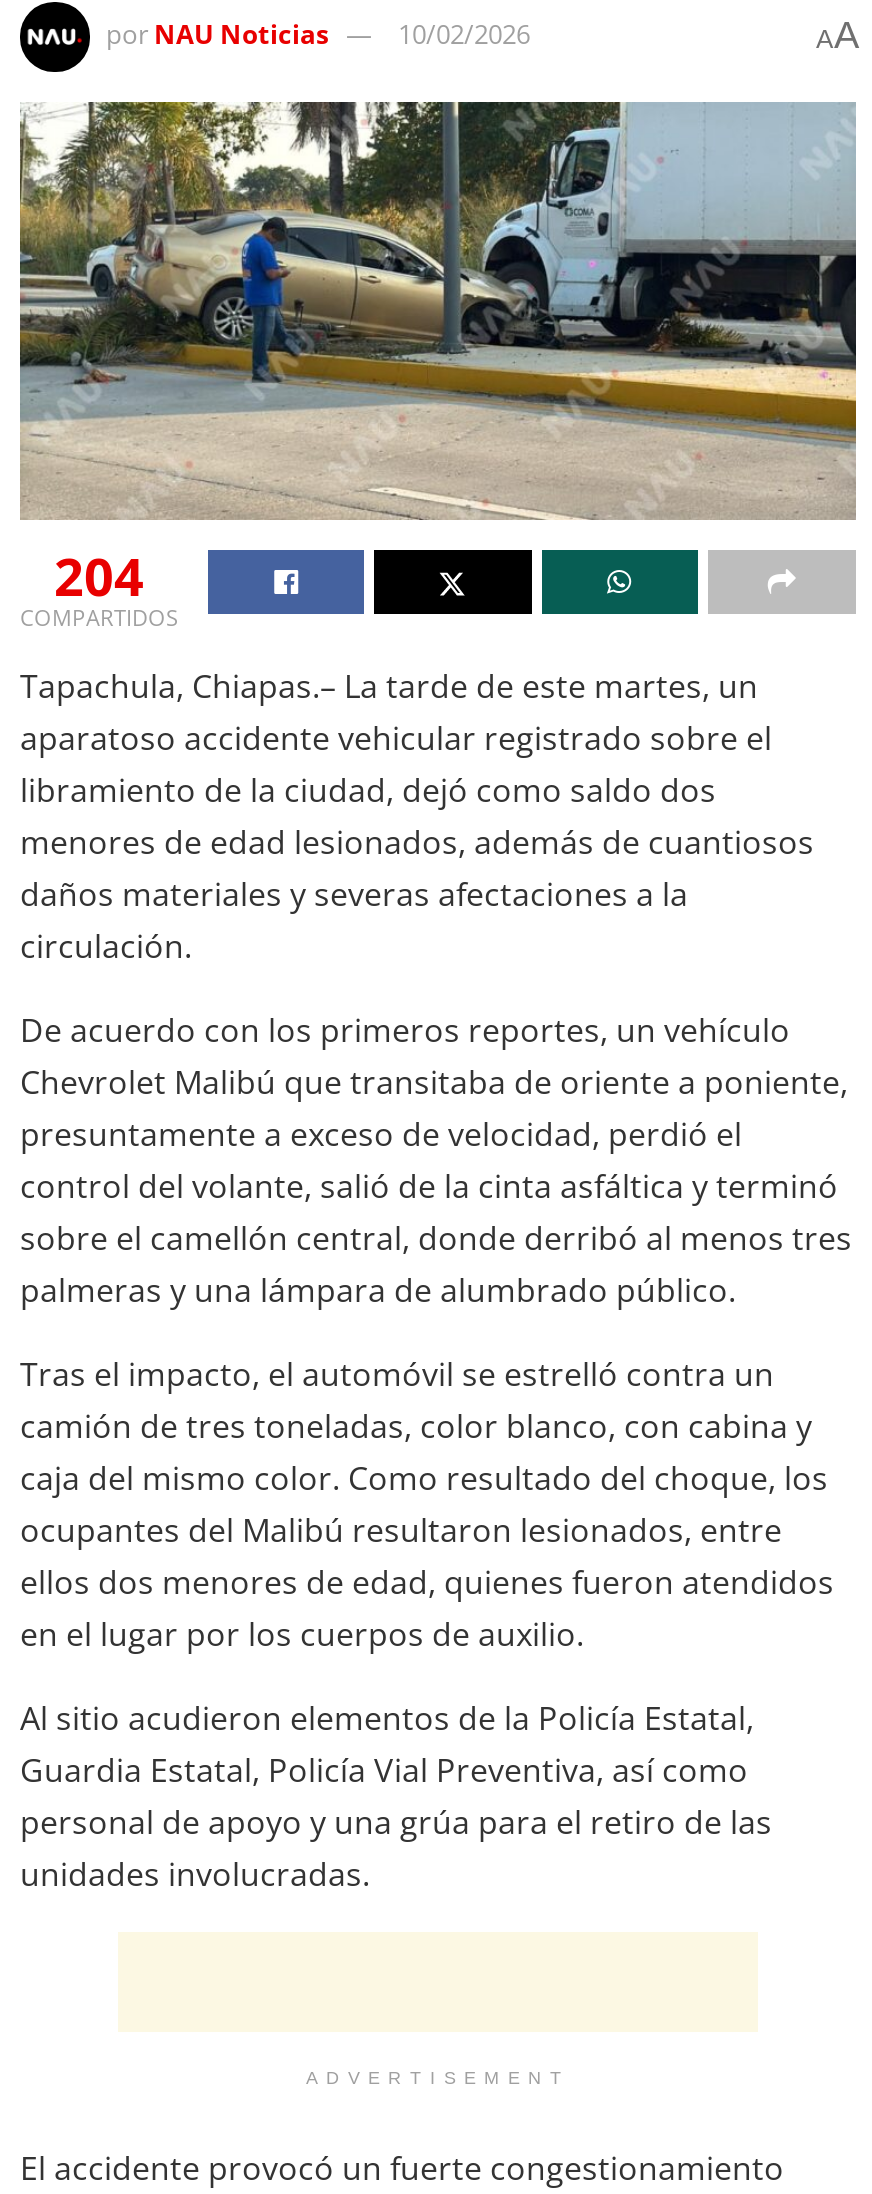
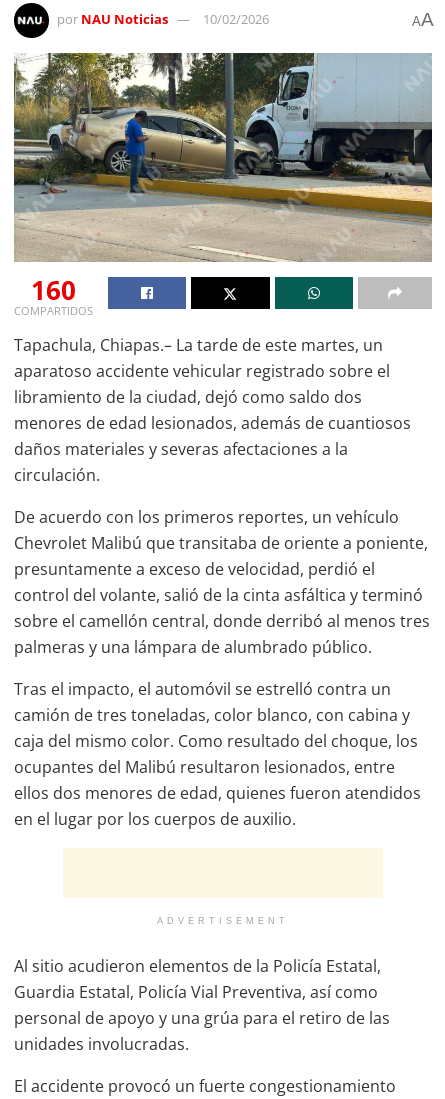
[54,540,144,612] 204 -> [31,272,76,308] 160
moved [20,1696,772,1896] -> [14,955,390,1055]: Al sitio acudieron elementos de la Policía Estatal, | Guardia Estatal, Policía Vial Preventiva, así como | personal de apoyo y una grúa para el retiro de las | unidades involucradas.
moved [306,2068,570,2088] -> [157,916,289,926]: ADVERTISEMENT

